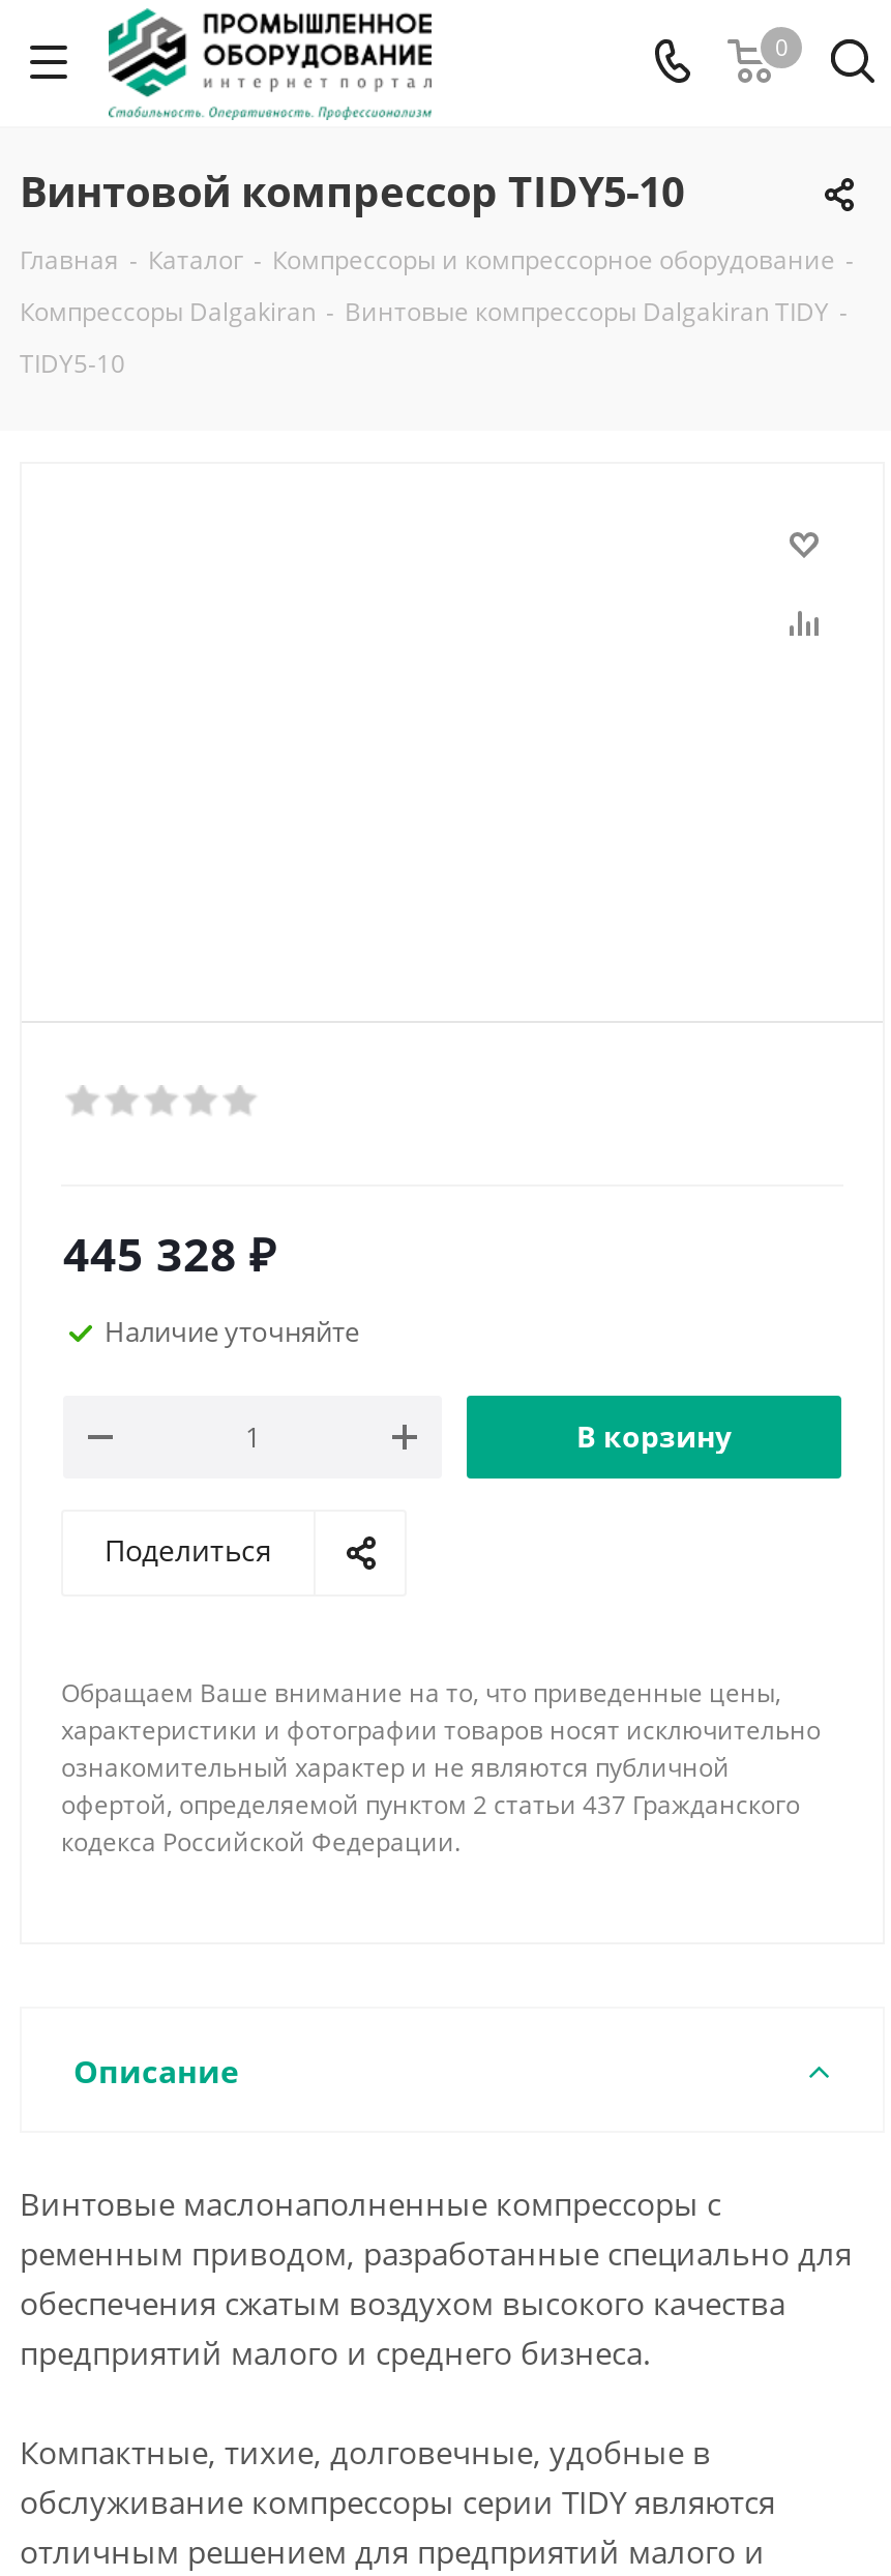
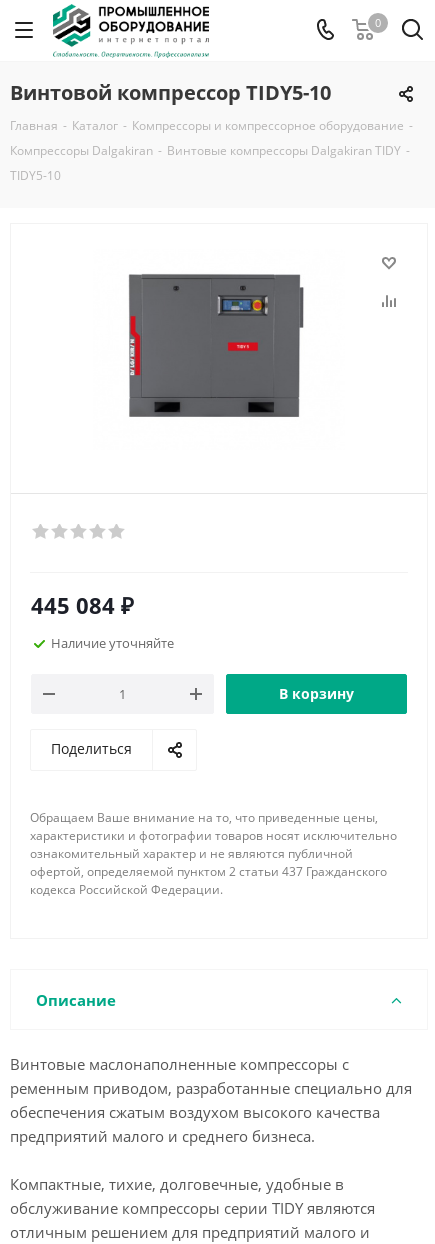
none -> [128,273,304,418] [image]
[63,1222,276,1284] 445 328 ₽ -> [31,590,134,620] 445 084 ₽

